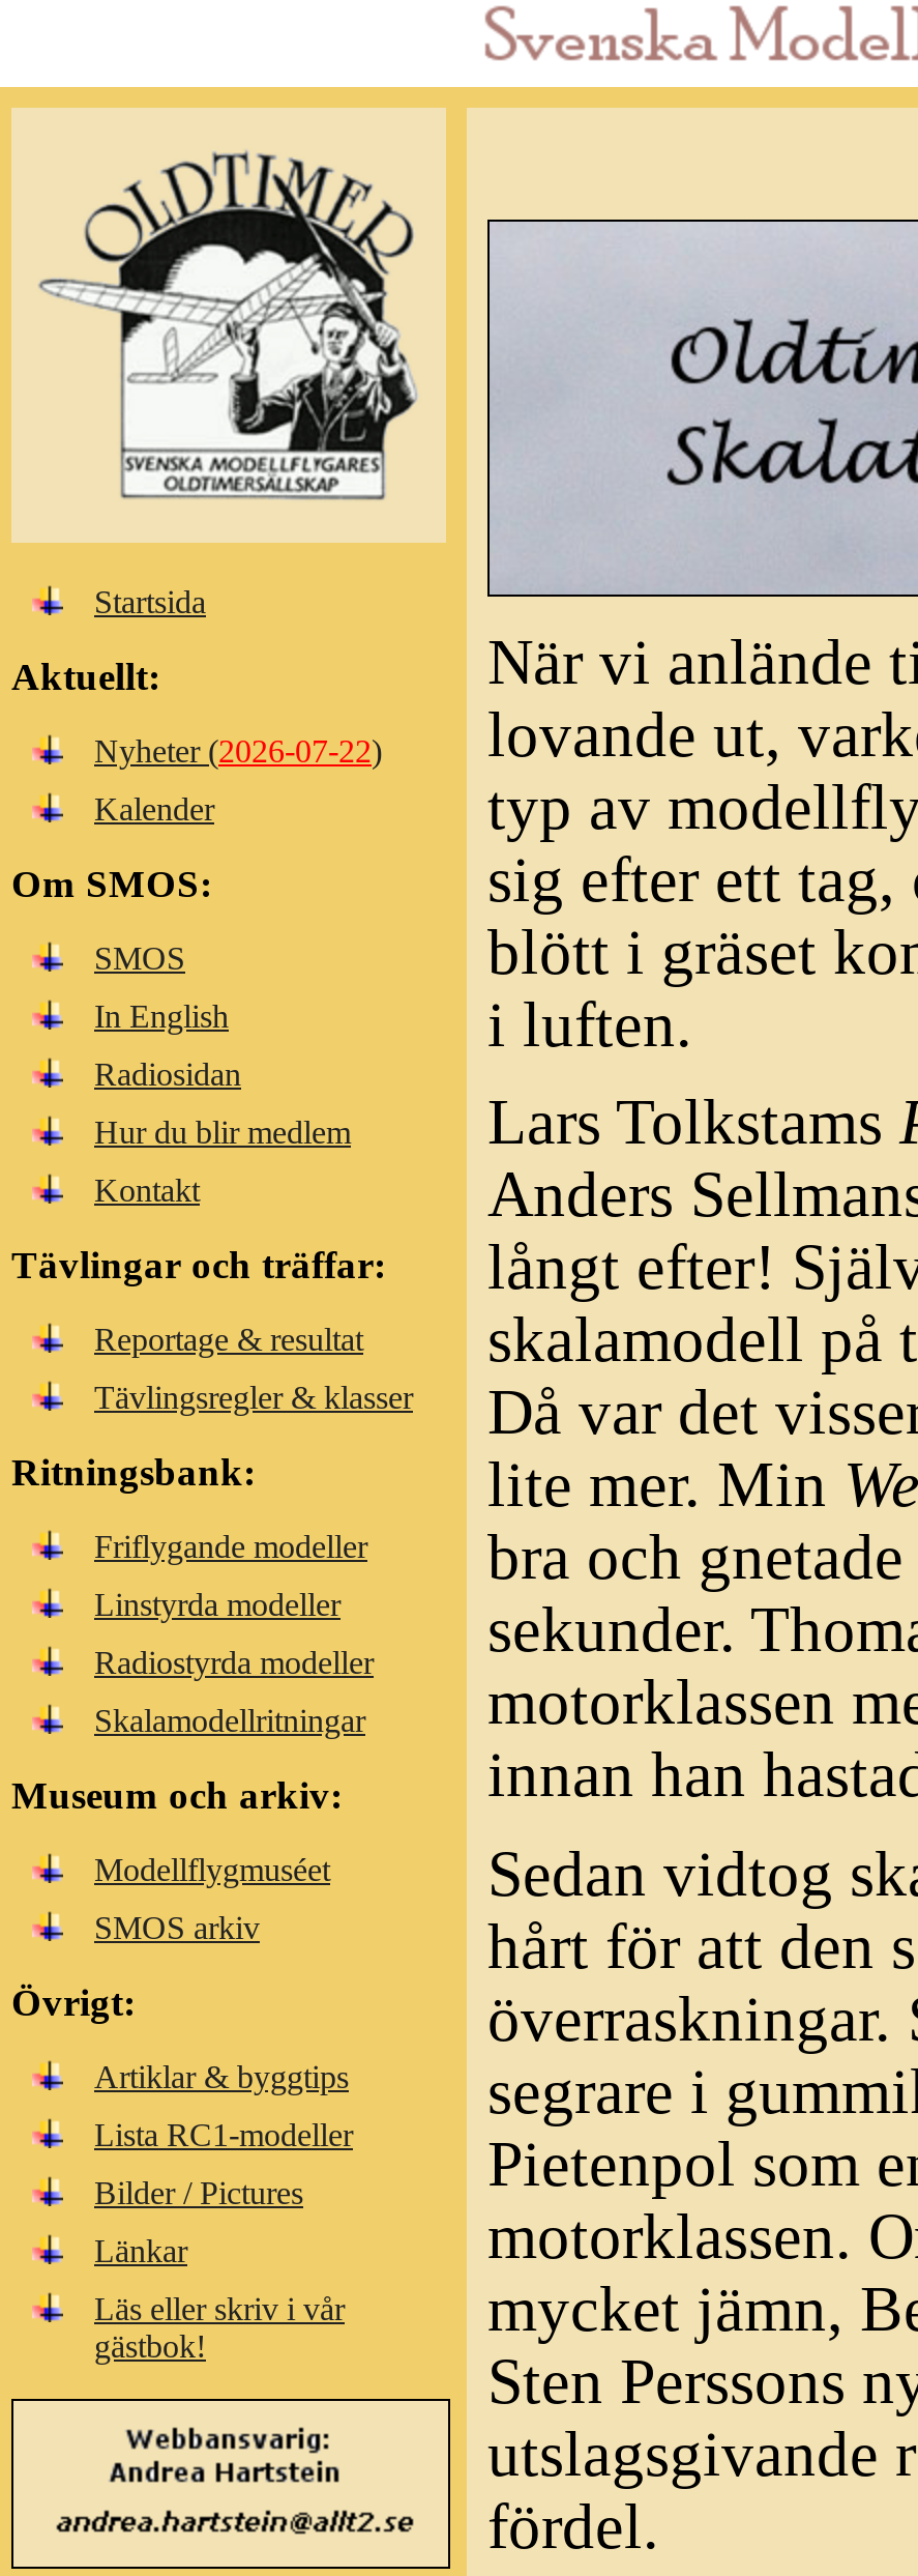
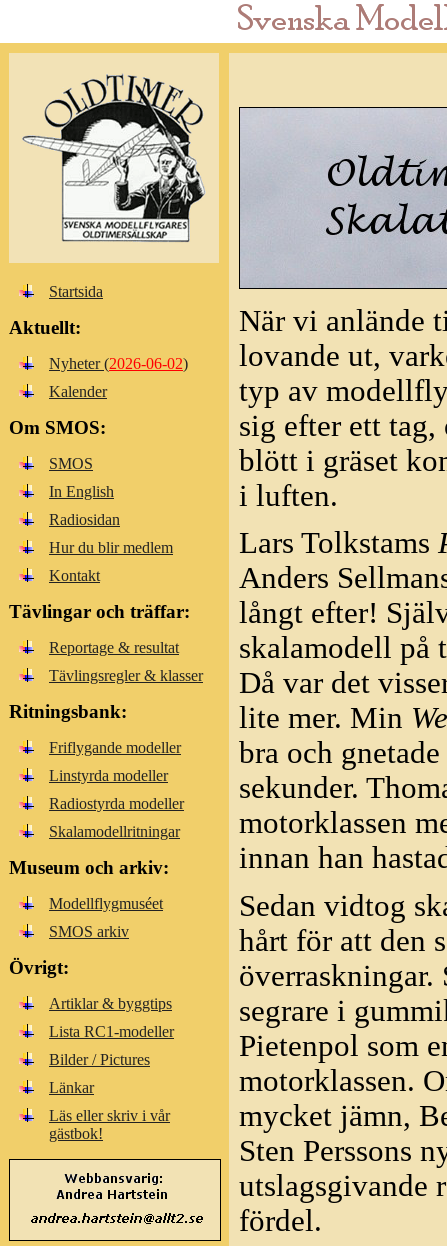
[94,733,382,769] Nyheter (2026-07-22) -> [49,355,188,372] Nyheter (2026-06-02)

